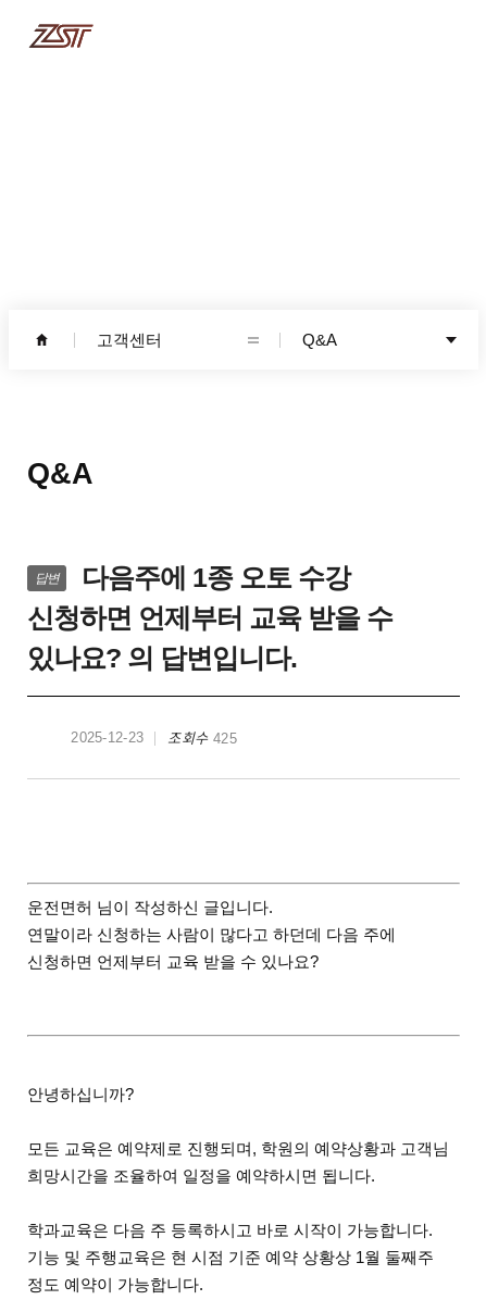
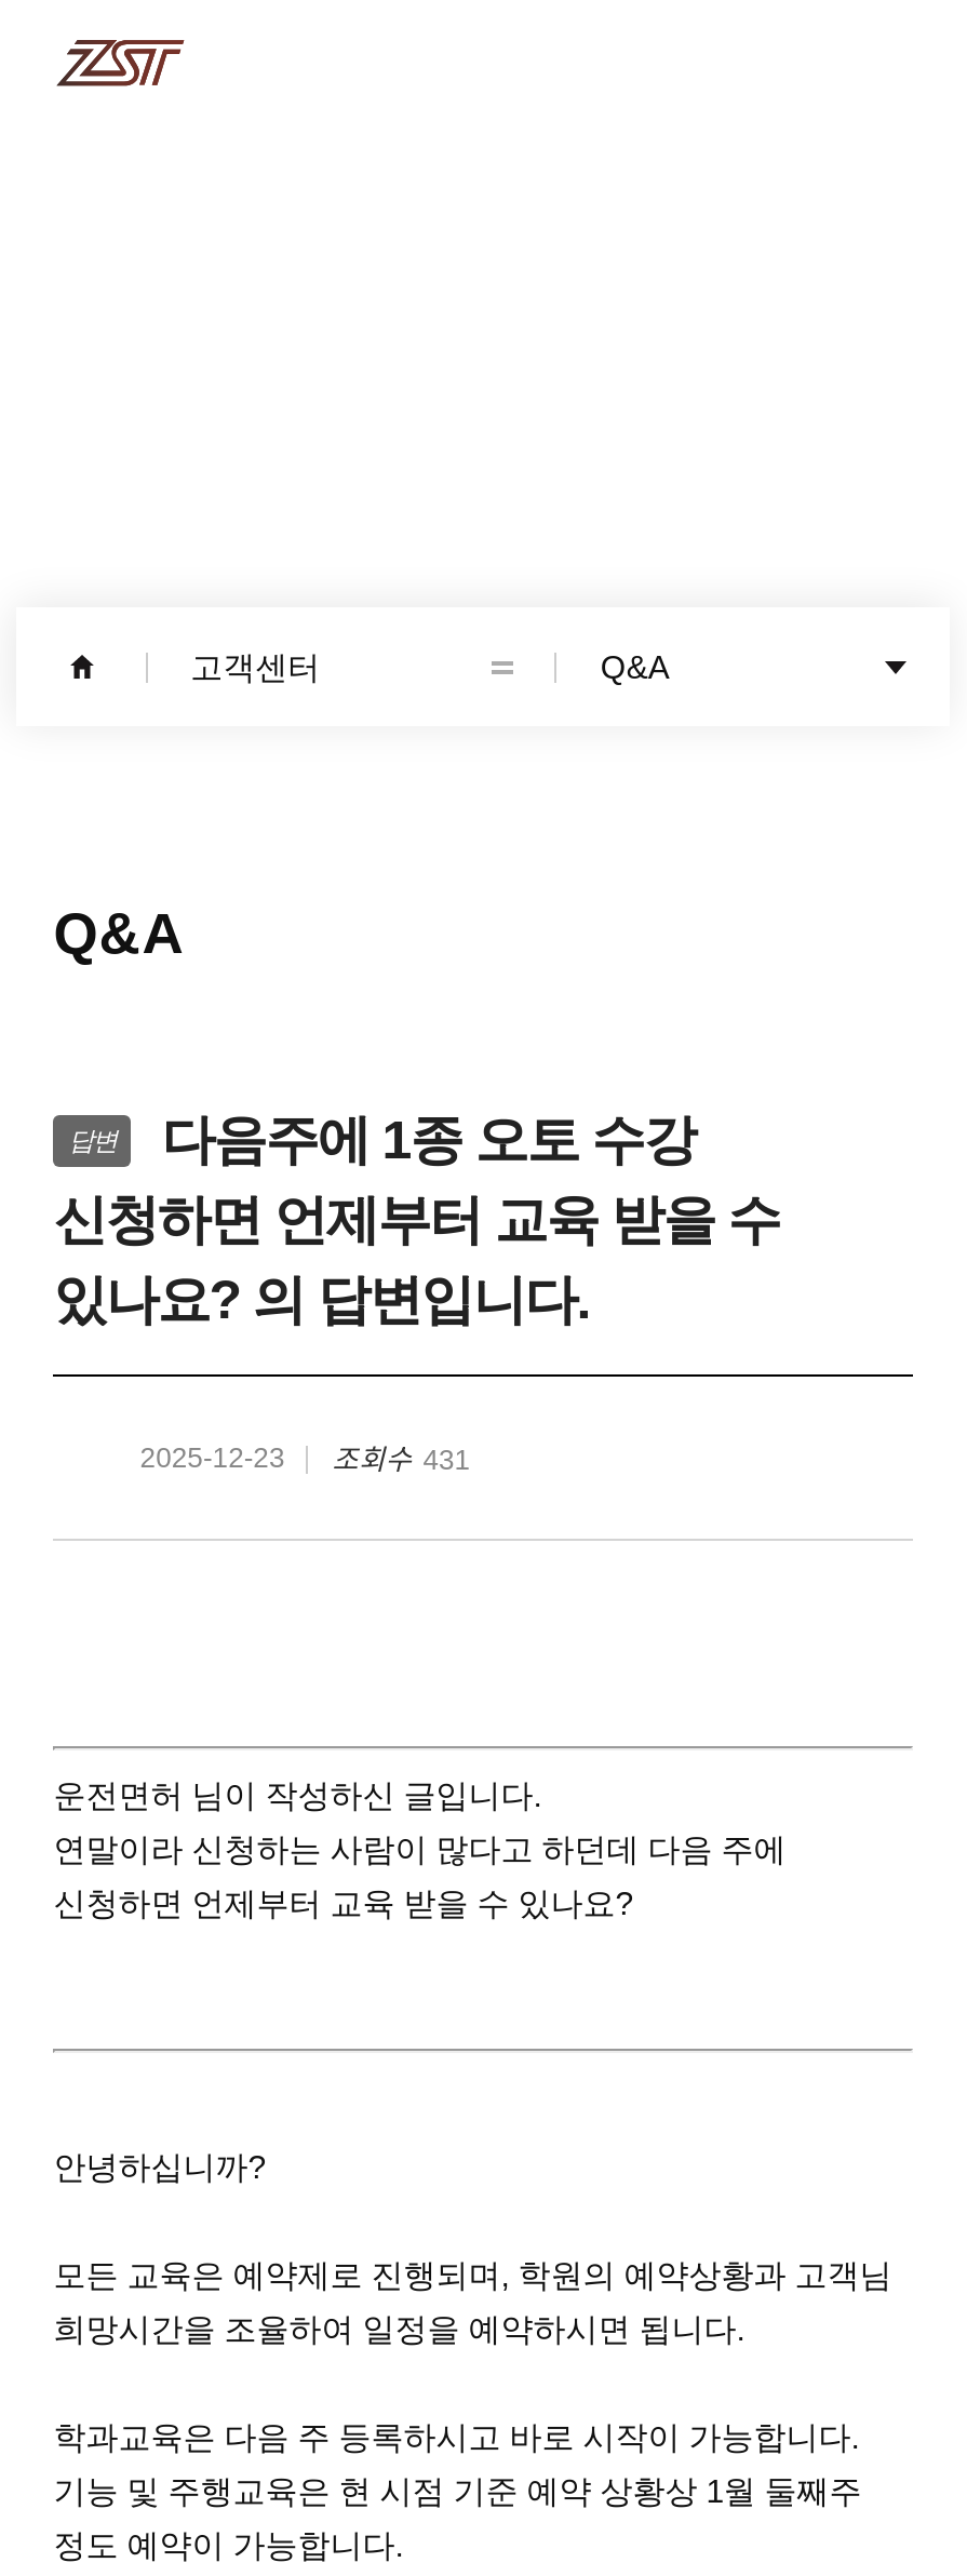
[71,727,237,747] 2025-12-23 조회수 425 -> [140,1436,470,1477] 2025-12-23 조회수 431

